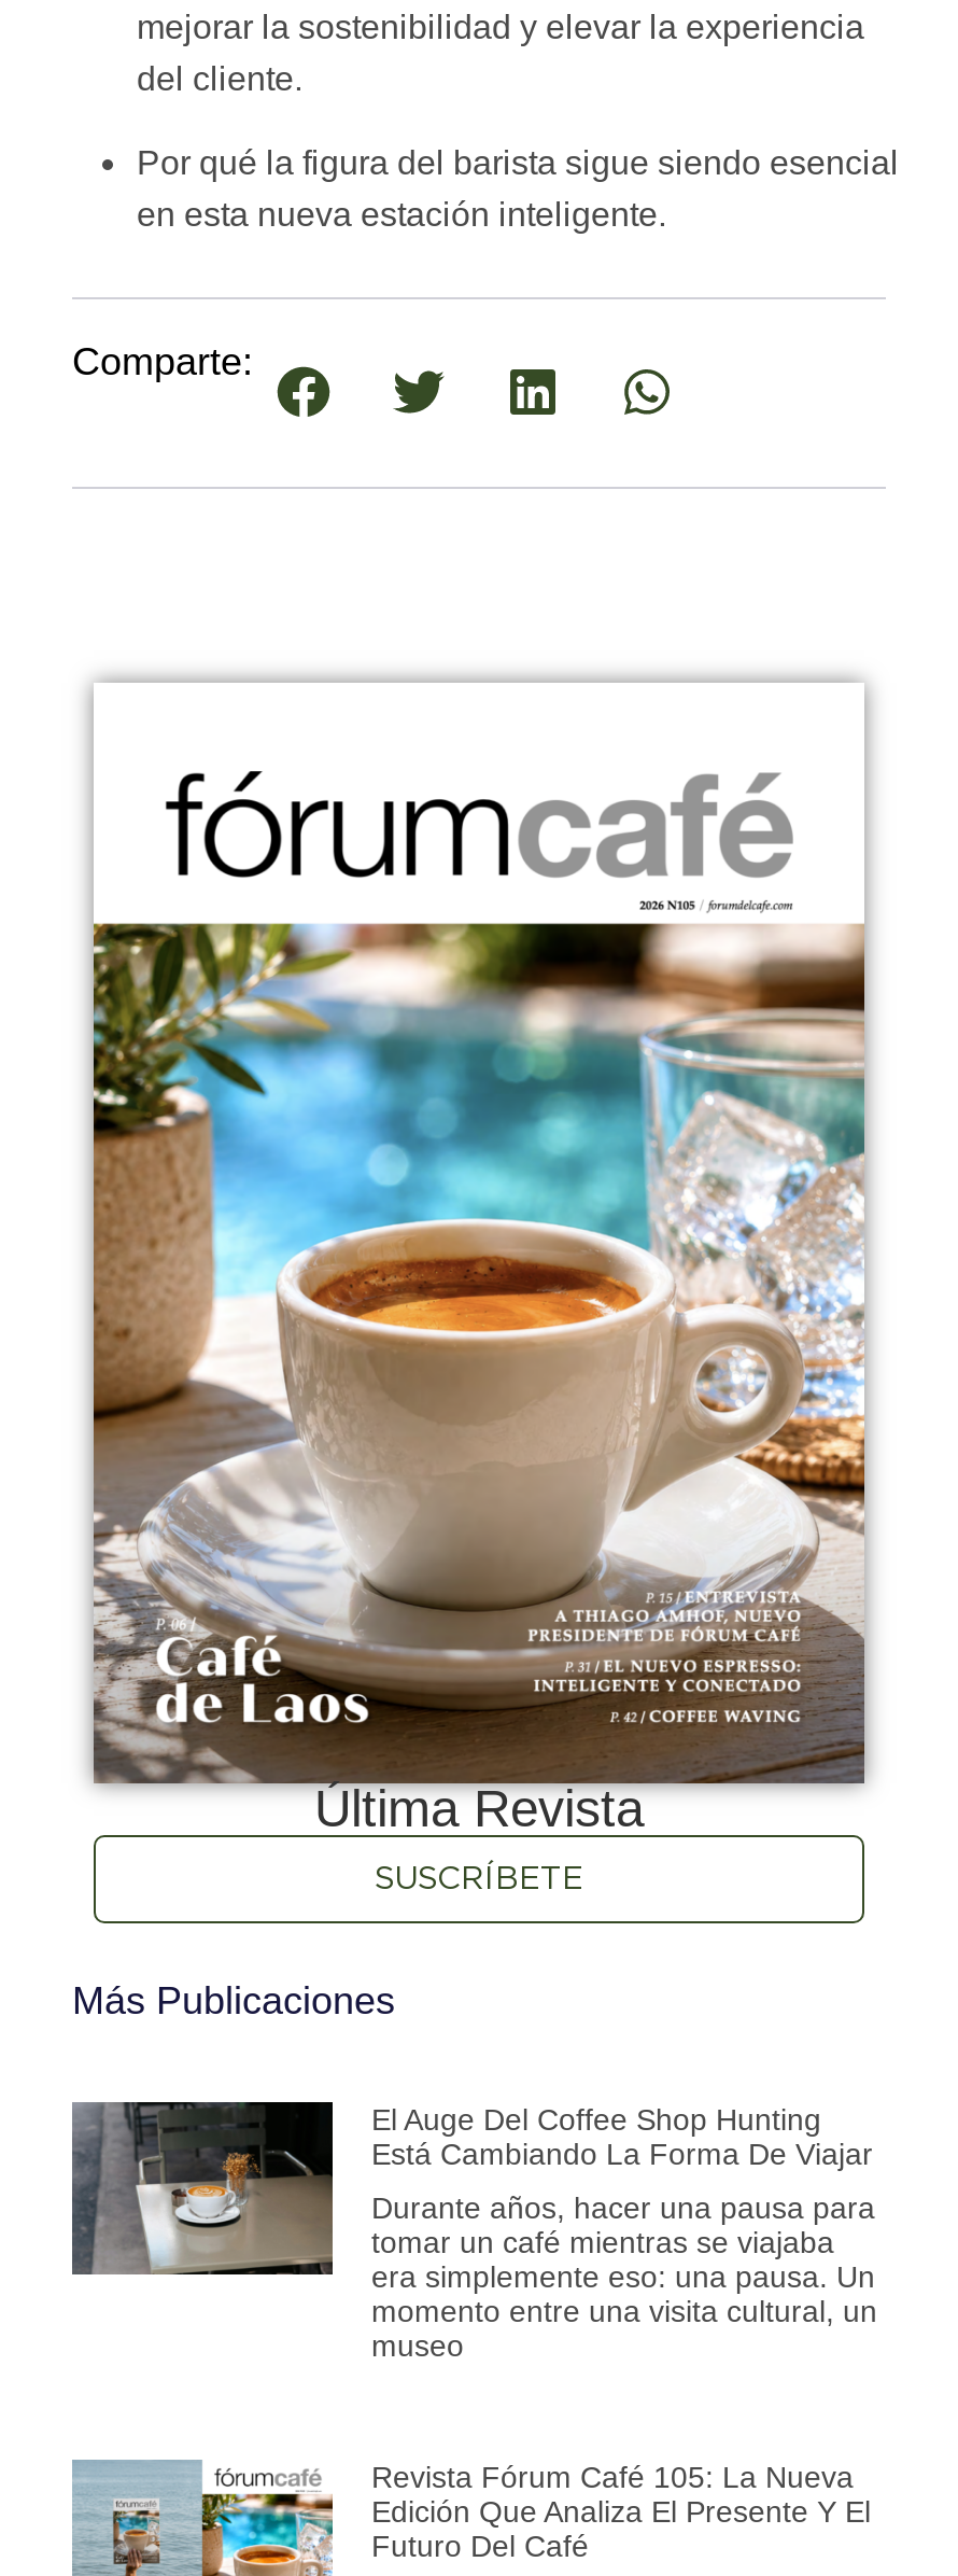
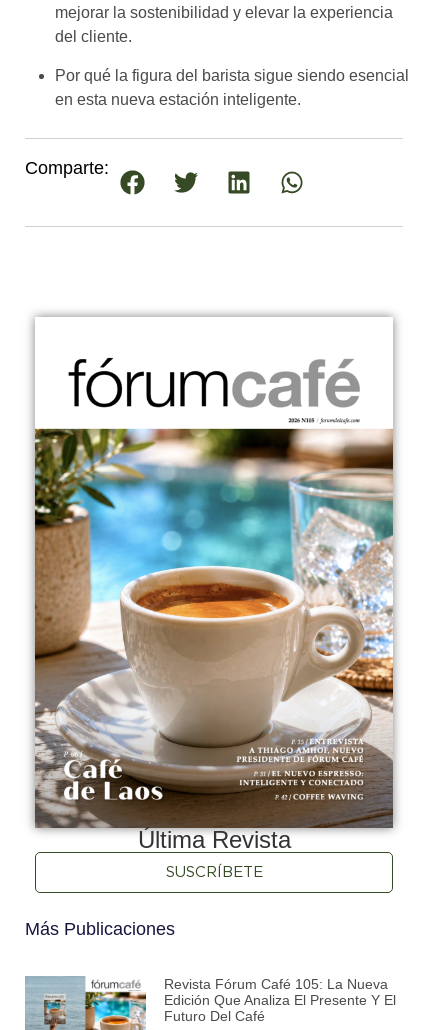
[72,2100,877,2364] [image] | El Auge Del Coffee Shop Hunting | Está Cambiando La Forma De Viajar | Durante años, hacer una pausa para | tomar un café mientras se viajaba | era simplemente eso: una pausa. Un | momento entre una visita cultural, un | museo -> none

